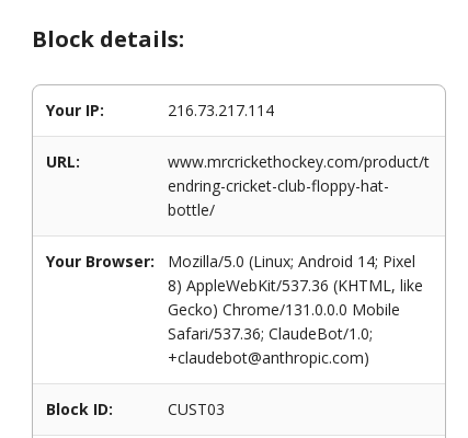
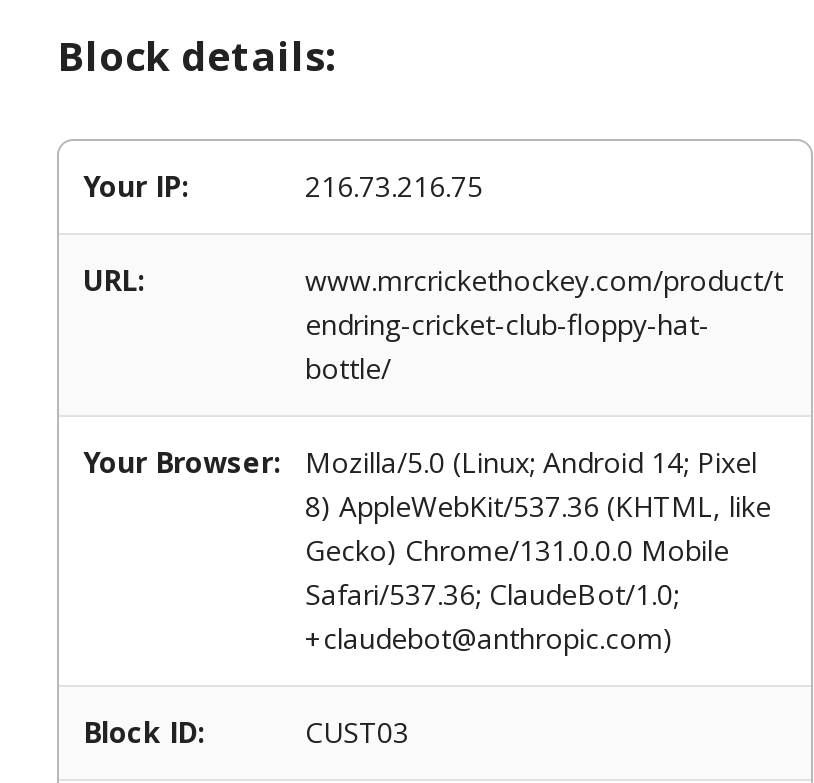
[168,100,274,120] 216.73.217.114 -> [305,167,483,205] 216.73.216.75

